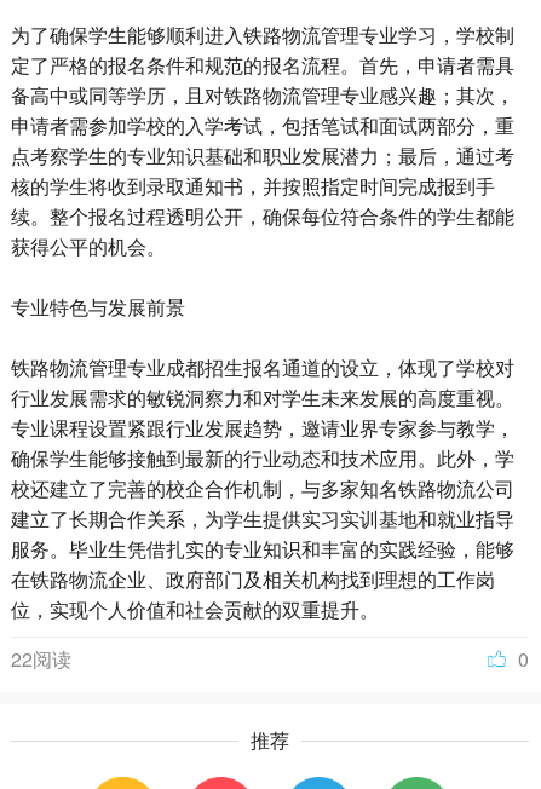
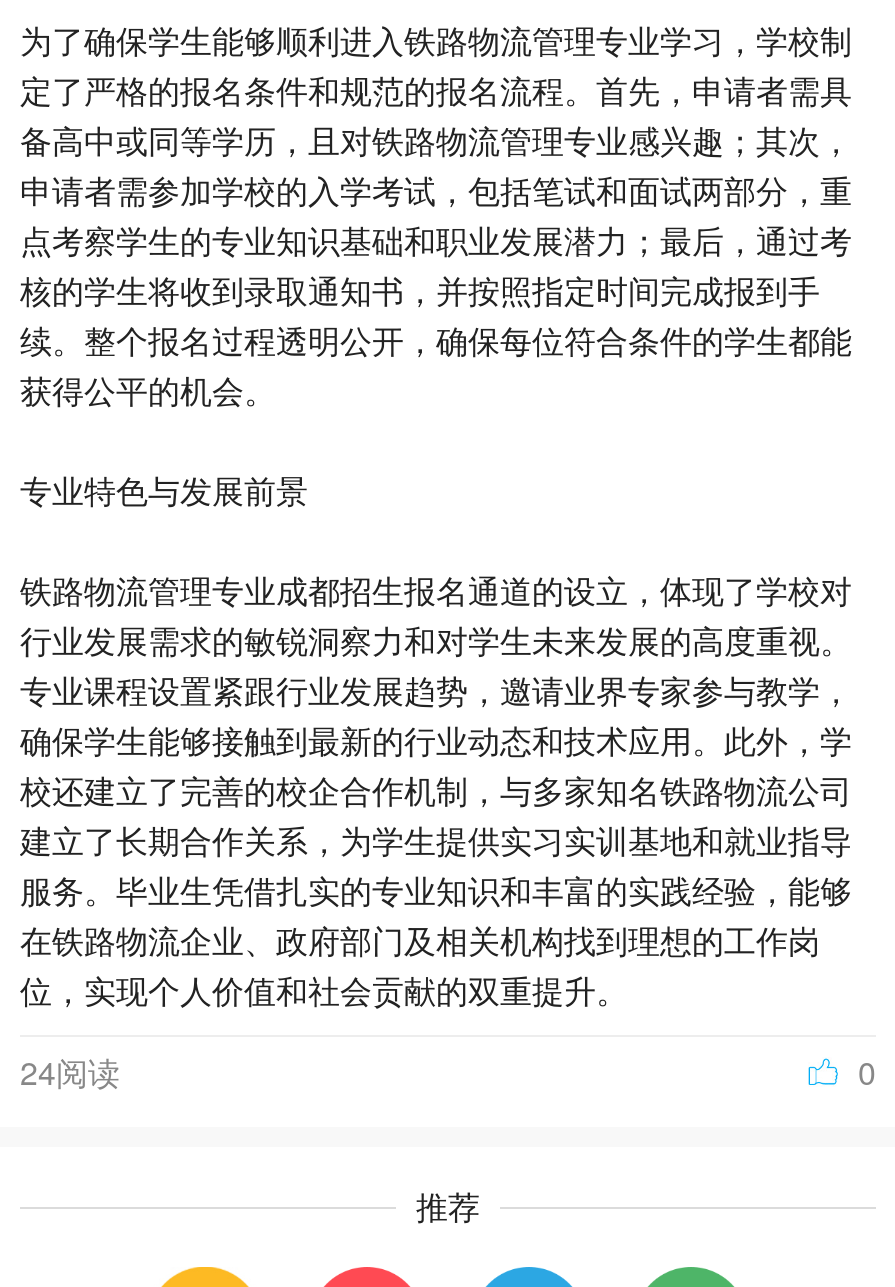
[11,645,71,673] 22阅读 -> [20,1049,120,1095] 24阅读

